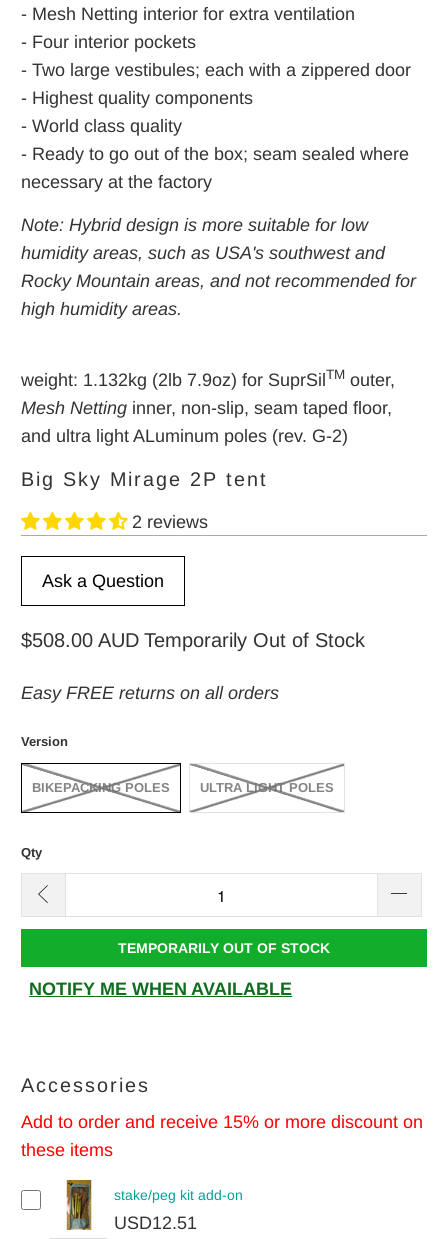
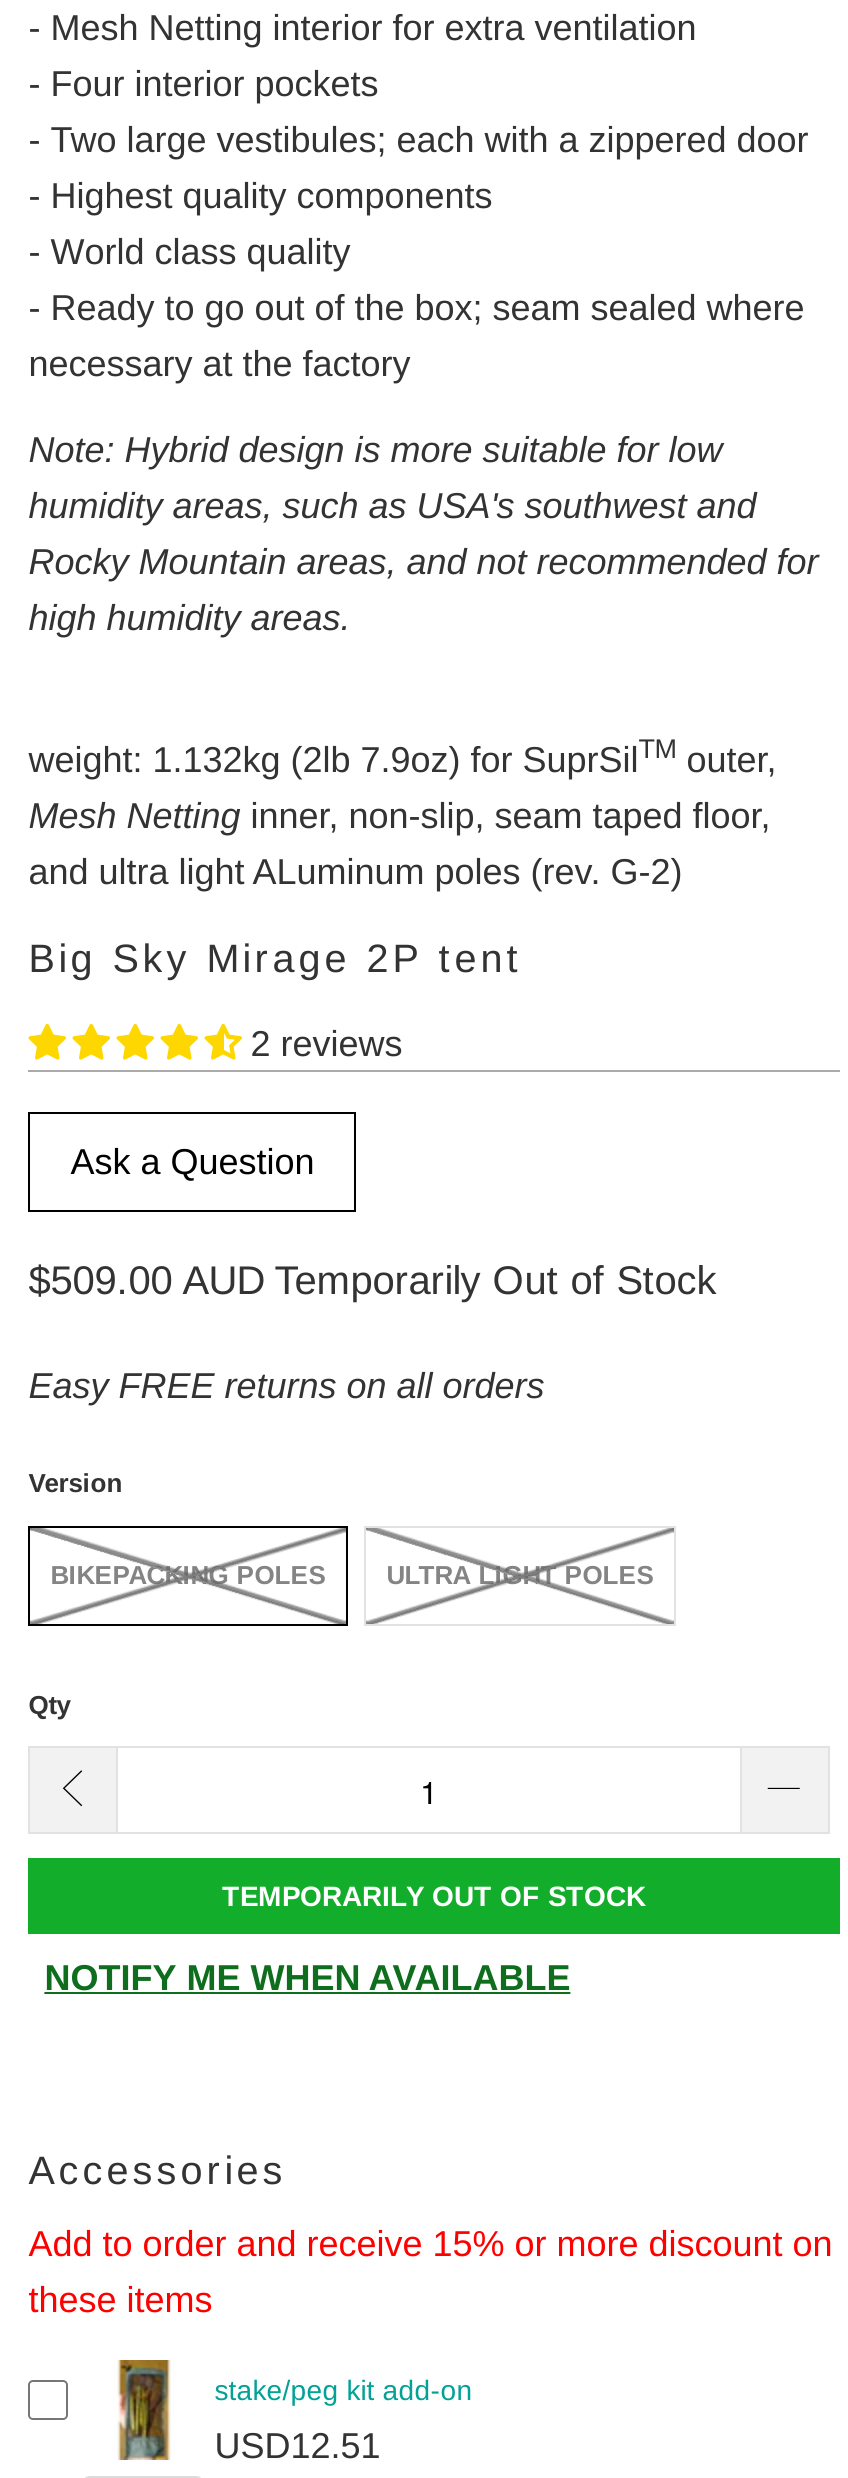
[21,629,365,651] $508.00 AUD Temporarily Out of Stock -> [28,1257,716,1301] $509.00 AUD Temporarily Out of Stock

